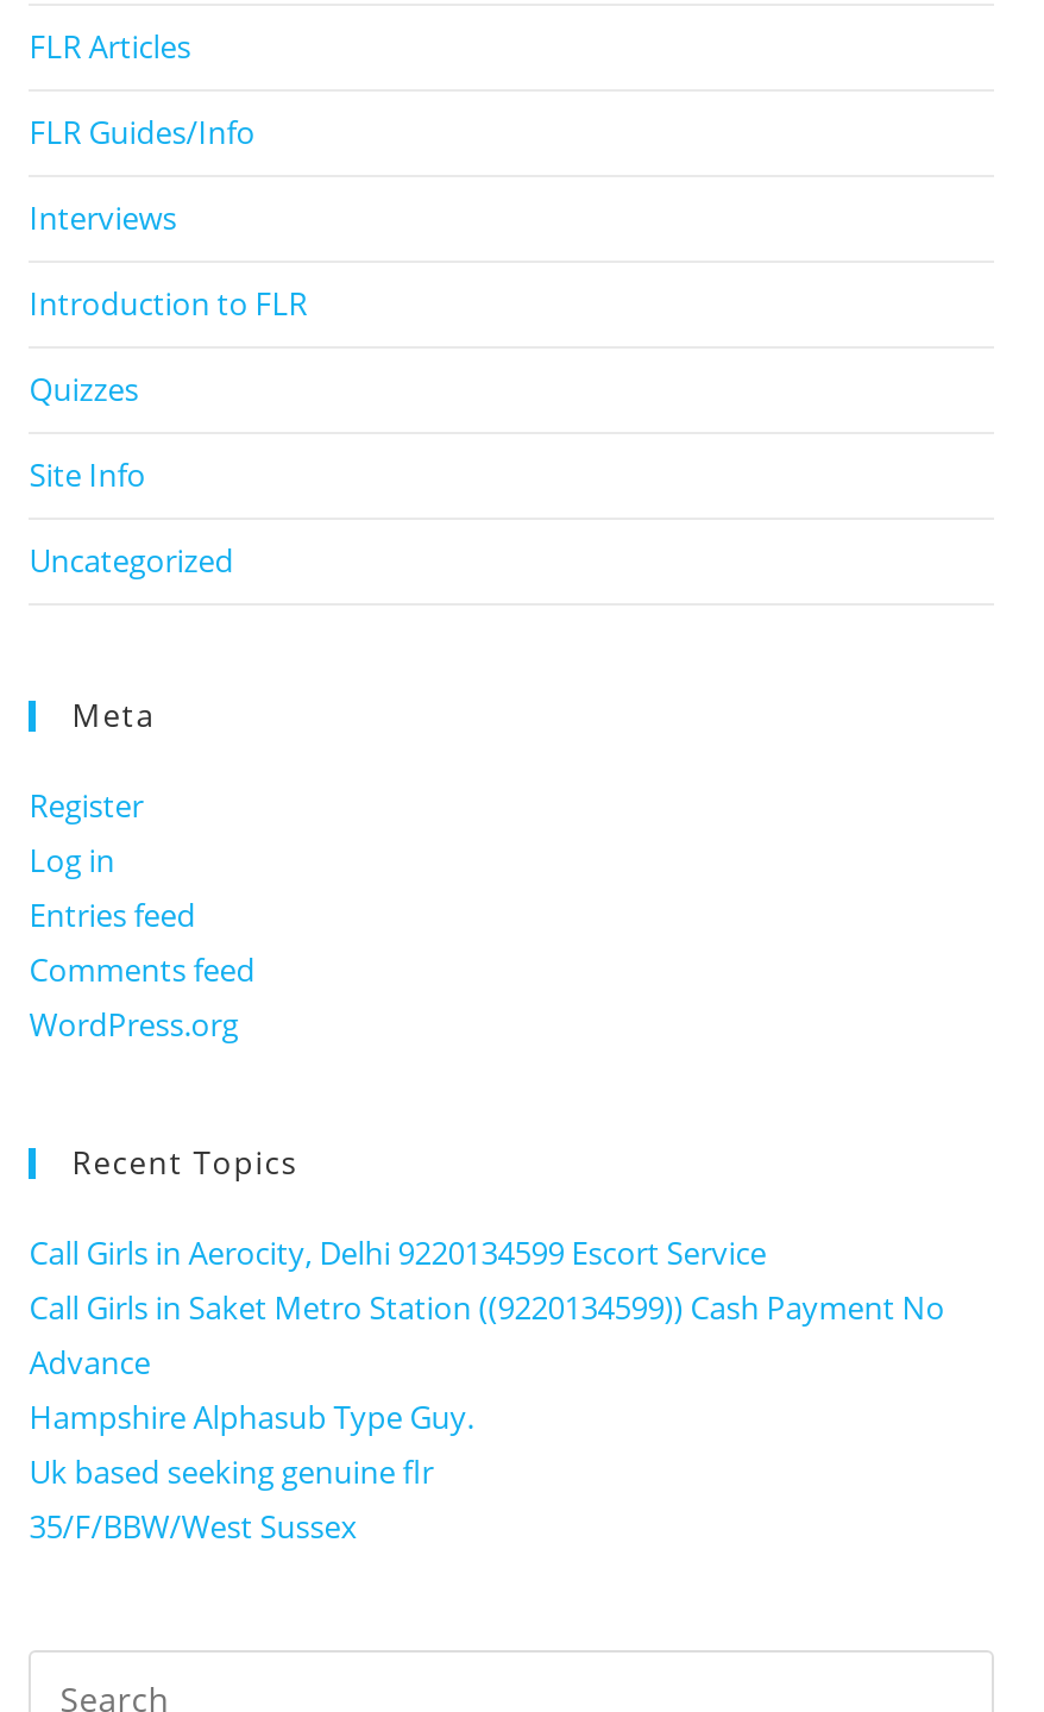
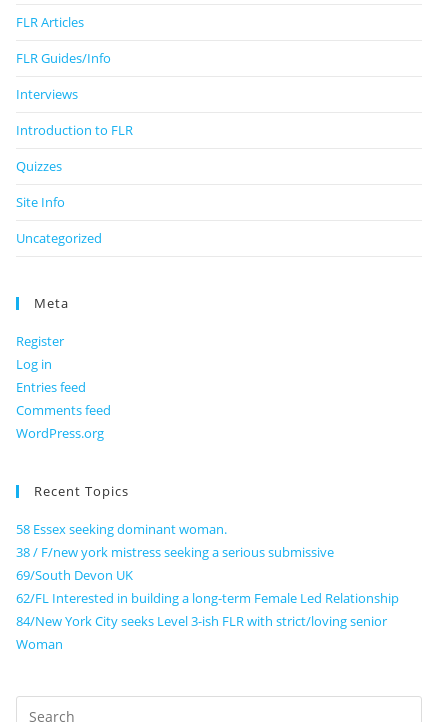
[29,1233,945,1549] Call Girls in Aerocity, Delhi 9220134599 Escort Service | Call Girls in Saket Metro Station ((9220134599)) Cash Payment No | Advance | Hampshire Alphasub Type Guy. | Uk based seeking genuine flr | 35/F/BBW/West Sussex -> [16,520,399,653] 58 Essex seeking dominant woman. | 38 / F/new york mistress seeking a serious submissive | 69/South Devon UK | 62/FL Interested in building a long-term Female Led Relationship | 84/New York City seeks Level 3-ish FLR with strict/loving senior | Woman

